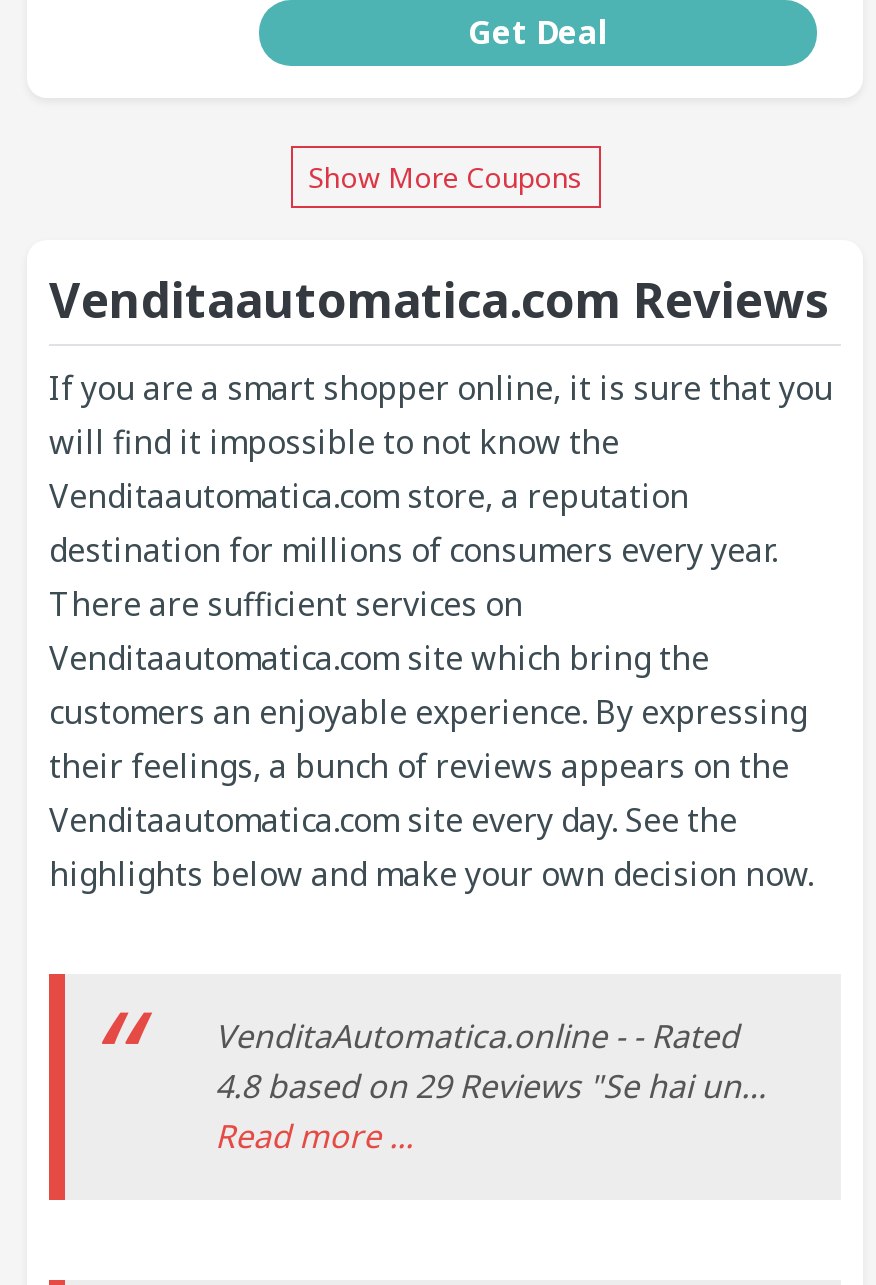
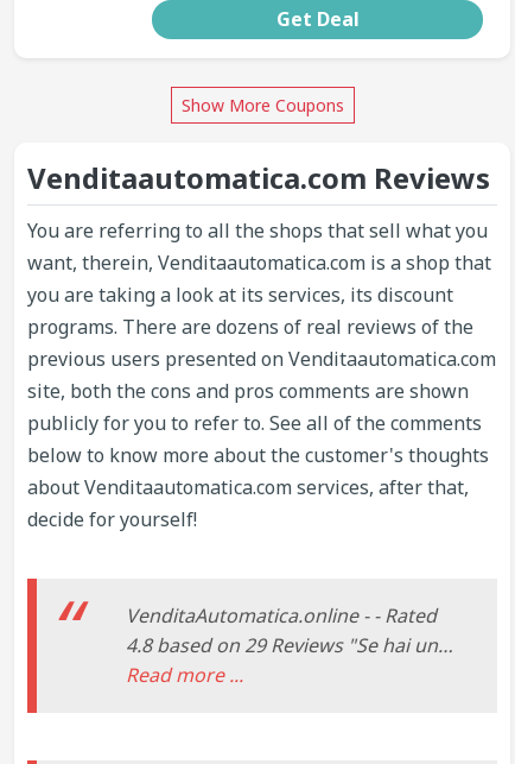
[49,366,833,896] If you are a smart shopper online, it is sure that you | will find it impossible to not know the | Venditaautomatica.com store, a reputation | destination for millions of consumers every year. | There are sufficient services on | Venditaautomatica.com site which bring the | customers an enjoyable experience. By expressing | their feelings, a bunch of reviews appears on the | Venditaautomatica.com site every day. See the | highlights below and make your own decision now. -> [27,217,496,532] You are referring to all the shops that sell what you | want, therein, Venditaautomatica.com is a shop that | you are taking a look at its services, its discount | programs. There are dozens of real reviews of the | previous users presented on Venditaautomatica.com | site, both the cons and pros comments are shown | publicly for you to refer to. See all of the comments | below to know more about the customer's thoughts | about Venditaautomatica.com services, after that, | decide for yourself!

